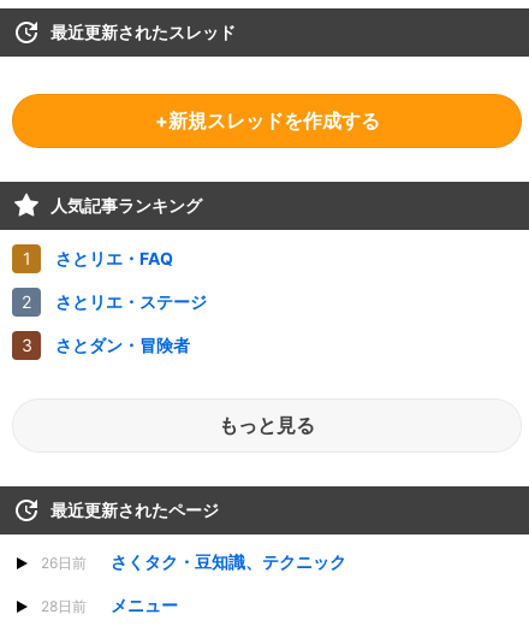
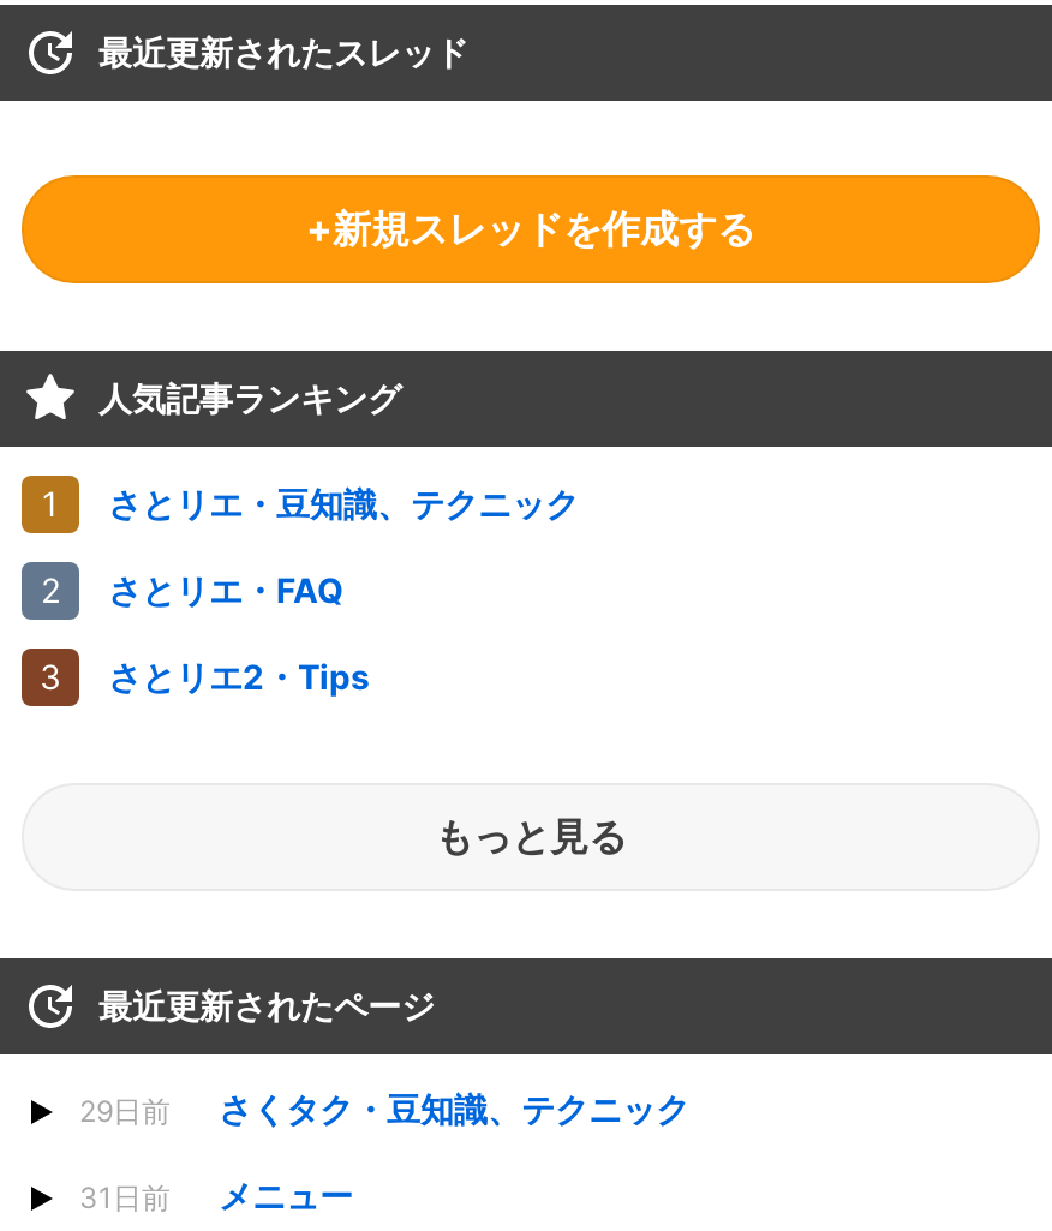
none -> [108,483,579,524] さとリエ・豆知識、テクニック
moved [55,248,173,268] -> [108,569,343,610]: さとリエ・FAQ
[55,291,207,355] さとリエ・ステージ | さとダン・冒険者 -> [108,656,370,697] さとリエ2・Tips
[41,551,346,572] 26日前 さくタク・豆知識、テクニック -> [79,1088,689,1129] 29日前 さくタク・豆知識、テクニック
[41,595,178,615] 28日前 メニュー -> [79,1175,353,1216] 31日前 メニュー

